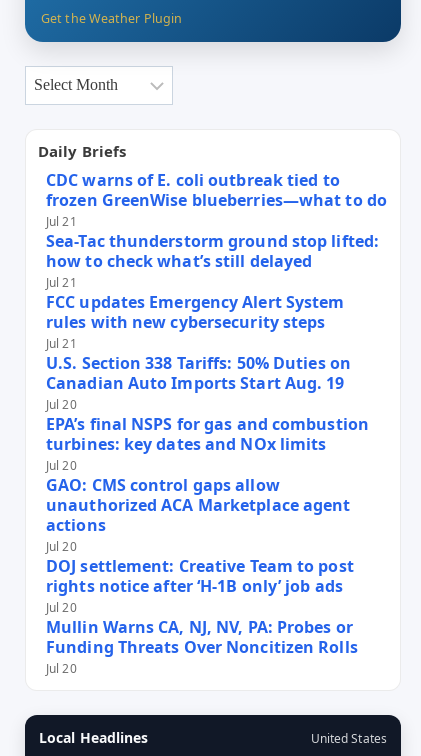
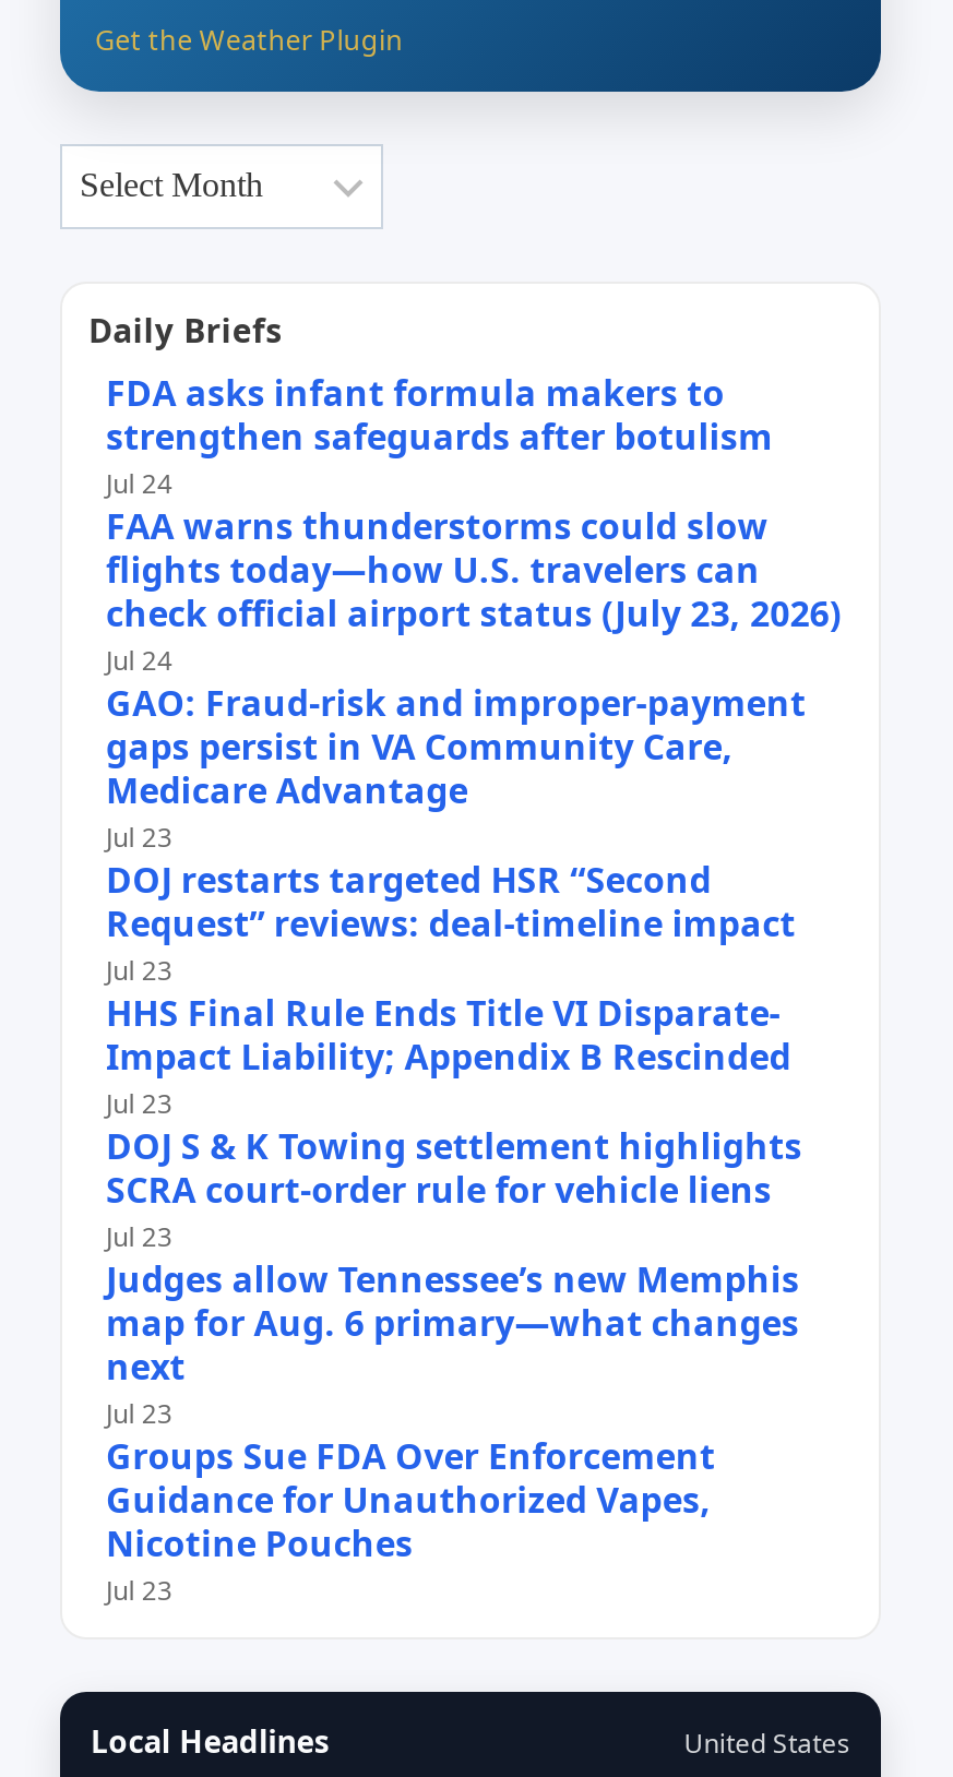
[46,168,387,676] CDC warns of E. coli outbreak tied to | frozen GreenWise blueberries—what to do | Jul 21 | Sea-Tac thunderstorm ground stop lifted: | how to check what’s still delayed | Jul 21 | FCC updates Emergency Alert System | rules with new cybersecurity steps | Jul 21 | U.S. Section 338 Tariffs: 50% Duties on | Canadian Auto Imports Start Aug. 19 | Jul 20 | EPA’s final NSPS for gas and combustion | turbines: key dates and NOx limits | Jul 20 | GAO: CMS control gaps allow | unauthorized ACA Marketplace agent | actions | Jul 20 | DOJ settlement: Creative Team to post | rights notice after ‘H-1B only’ job ads | Jul 20 | Mullin Warns CA, NJ, NV, PA: Probes or | Funding Threats Over Noncitizen Rolls | Jul 20 -> [106,368,841,1608] FDA asks infant formula makers to | strengthen safeguards after botulism | Jul 24 | FAA warns thunderstorms could slow | flights today—how U.S. travelers can | check official airport status (July 23, 2026) | Jul 24 | GAO: Fraud-risk and improper-payment | gaps persist in VA Community Care, | Medicare Advantage | Jul 23 | DOJ restarts targeted HSR “Second | Request” reviews: deal-timeline impact | Jul 23 | HHS Final Rule Ends Title VI Disparate- | Impact Liability; Appendix B Rescinded | Jul 23 | DOJ S & K Towing settlement highlights | SCRA court-order rule for vehicle liens | Jul 23 | Judges allow Tennessee’s new Memphis | map for Aug. 6 primary—what changes | next | Jul 23 | Groups Sue FDA Over Enforcement | Guidance for Unauthorized Vapes, | Nicotine Pouches | Jul 23

